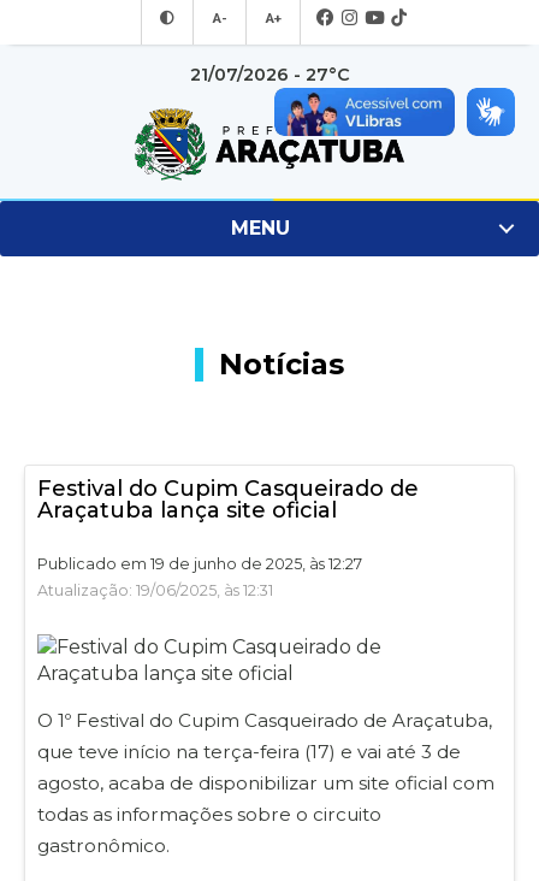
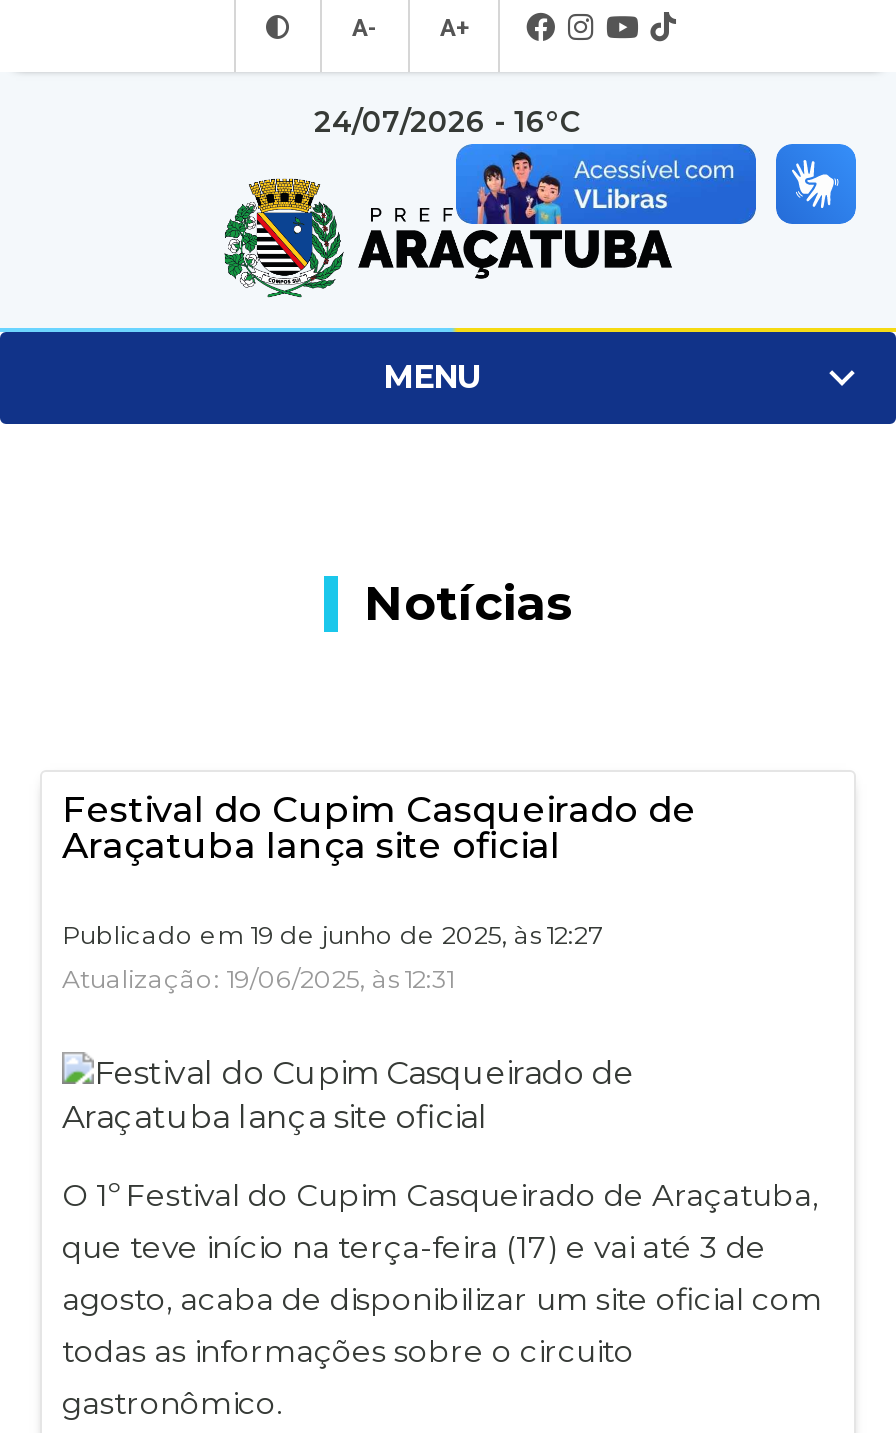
[189,64,350,85] 21/07/2026 - 27°C -> [314,104,582,140] 24/07/2026 - 16°C

